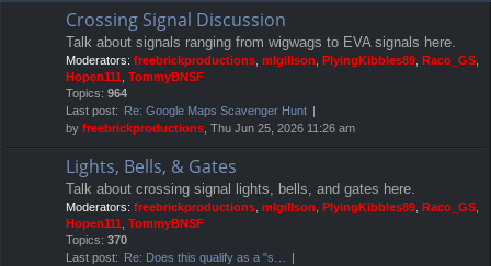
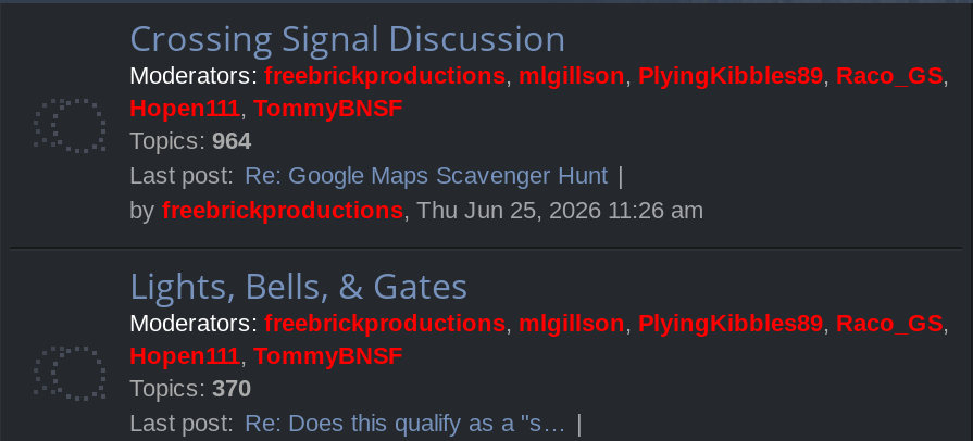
[66,34,456,50] Talk about signals ranging from wigwags to EVA signals here. -> none
[66,181,415,197] Talk about crossing signal lights, bells, and gates here. -> none

